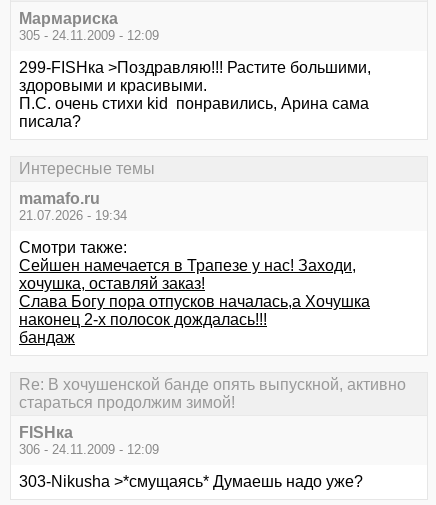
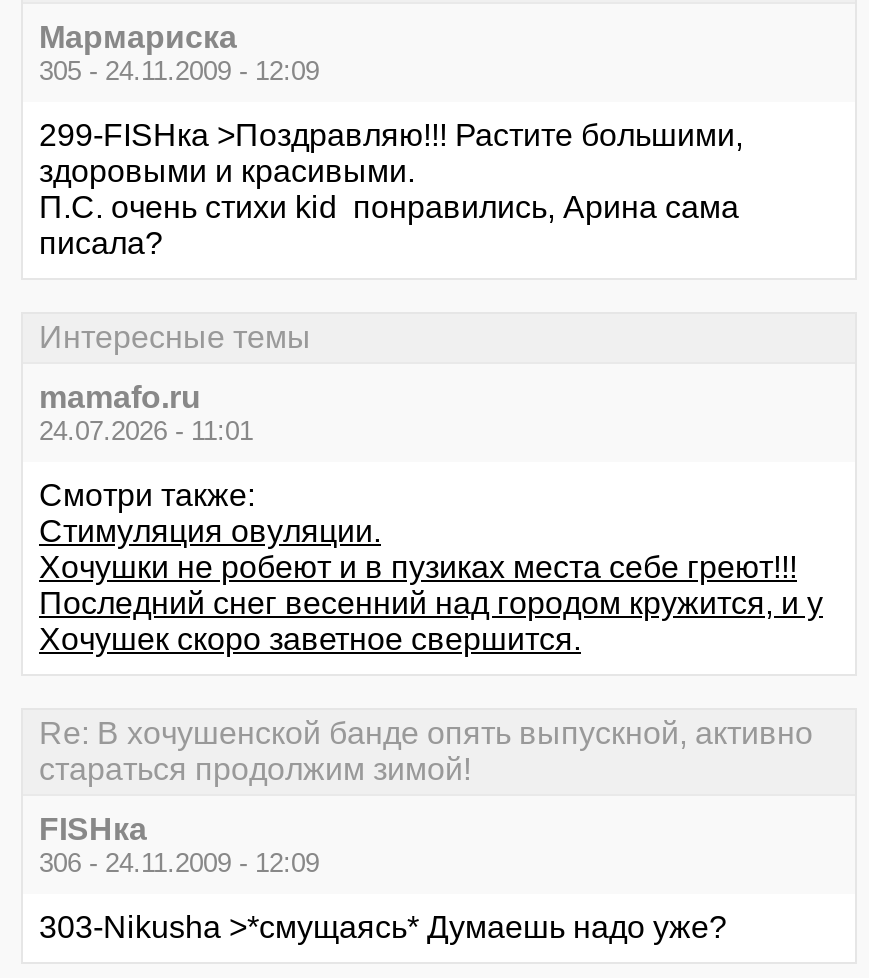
[19,208,127,223] 21.07.2026 - 19:34 -> [39,416,253,446] 24.07.2026 - 11:01
[19,257,370,346] Сейшен намечается в Трапезе у нас! Заходи, | хочушка, оставляй заказ! | Слава Богу пора отпусков началась,а Хочушка | наконец 2-х полосок дождалась!!! | бандаж -> [39,514,823,656] Стимуляция овуляции. | Хочушки не робеют и в пузиках места себе греют!!! | Последний снег весенний над городом кружится, и у | Хочушек скоро заветное свершится.

